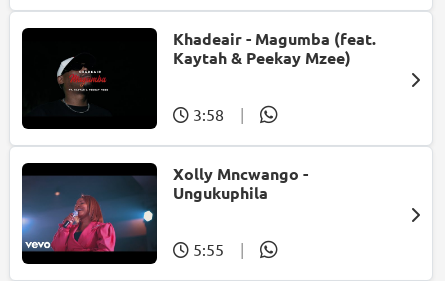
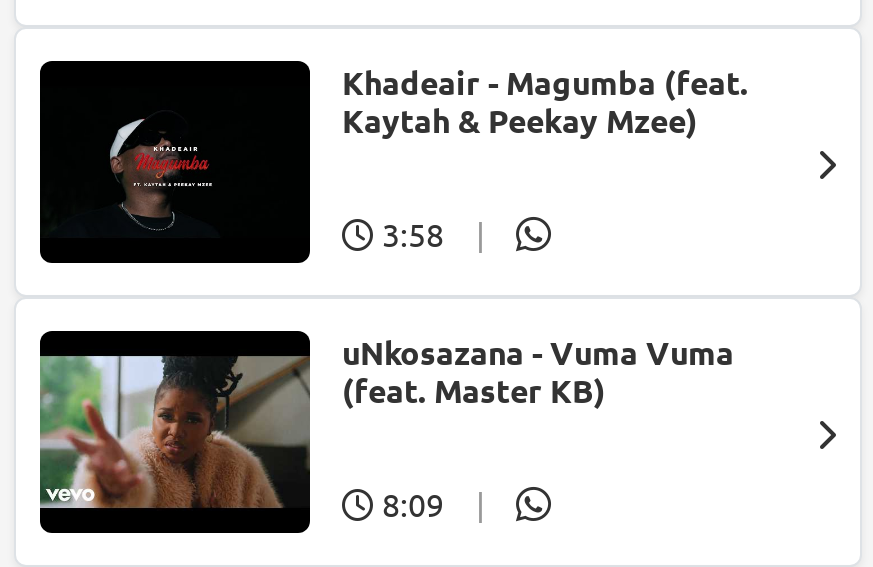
[21,163,308,252] [image] | Xolly Mncwango - | Ungukuphila -> [38,331,734,509] [image] | uNkosazana - Vuma Vuma | (feat. Master KB)
[193,239,224,259] 5:55 -> [382,483,444,523] 8:09

